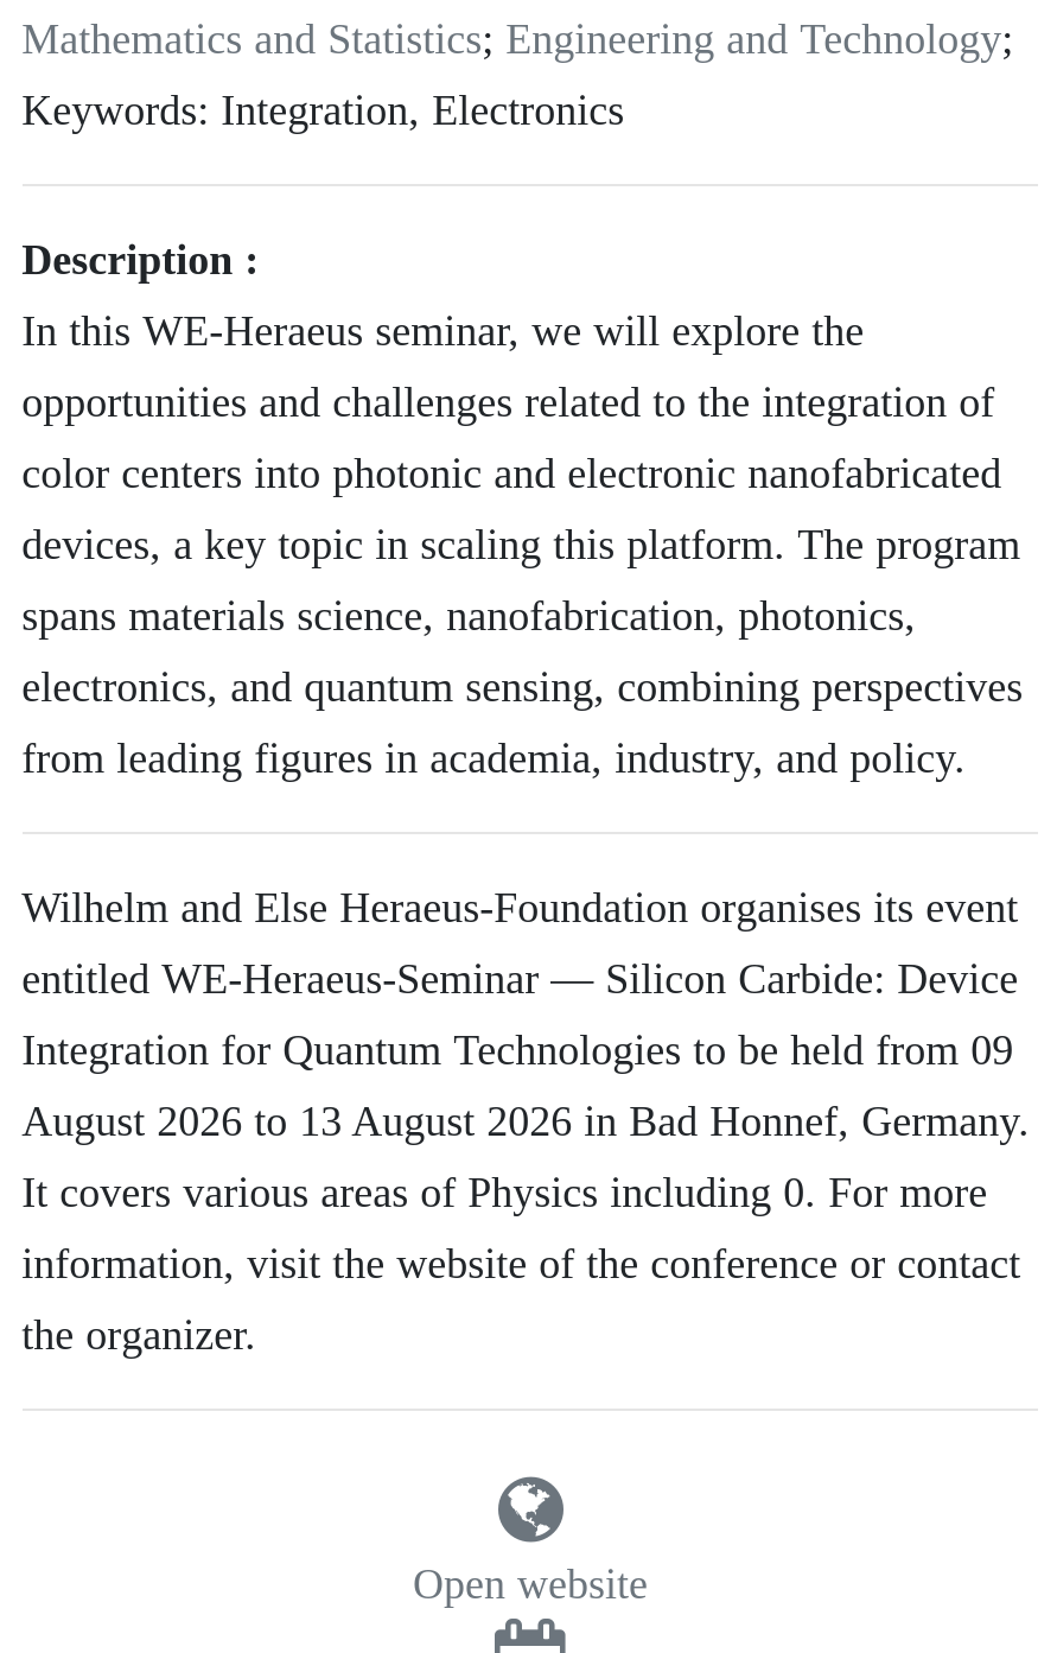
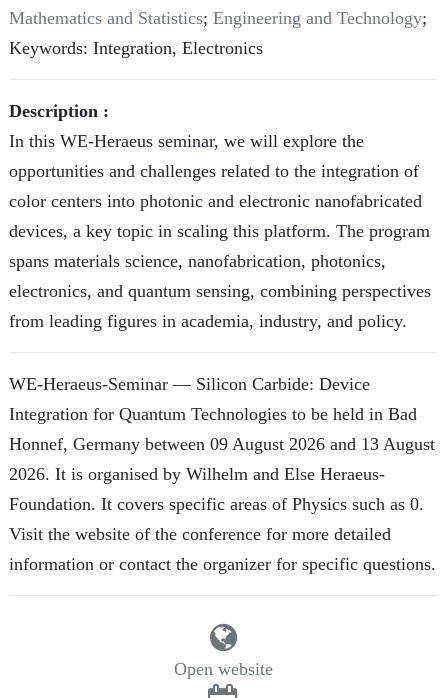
[22,883,1018,931] Wilhelm and Else Heraeus-Foundation organises its event -> [9,374,370,394] WE-Heraeus-Seminar — Silicon Carbide: Device
[22,954,1018,1002] entitled WE-Heraeus-Seminar — Silicon Carbide: Device -> [9,404,417,424] Integration for Quantum Technologies to be held in Bad
[22,1026,1013,1073] Integration for Quantum Technologies to be held from 09 -> [9,434,435,454] Honnef, Germany between 09 August 2026 and 13 August
[22,1097,1030,1144] August 2026 to 13 August 2026 in Bad Honnef, Germany. -> [9,464,385,484] 2026. It is organised by Wilhelm and Else Heraeus-
[22,1168,987,1215] It covers various areas of Physics including 0. For more -> [9,494,424,514] Foundation. It covers specific areas of Physics such as 0.
[22,1239,1020,1287] information, visit the website of the conference or contact -> [9,524,391,544] Visit the website of the conference for more detailed
[22,1310,256,1358] the organizer. -> [9,554,436,574] information or contact the organizer for specific questions.

